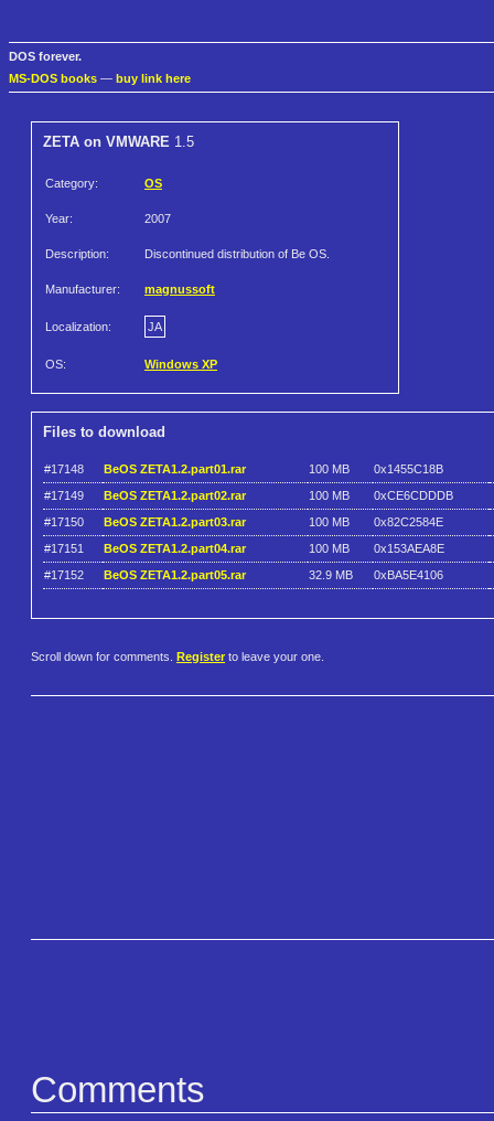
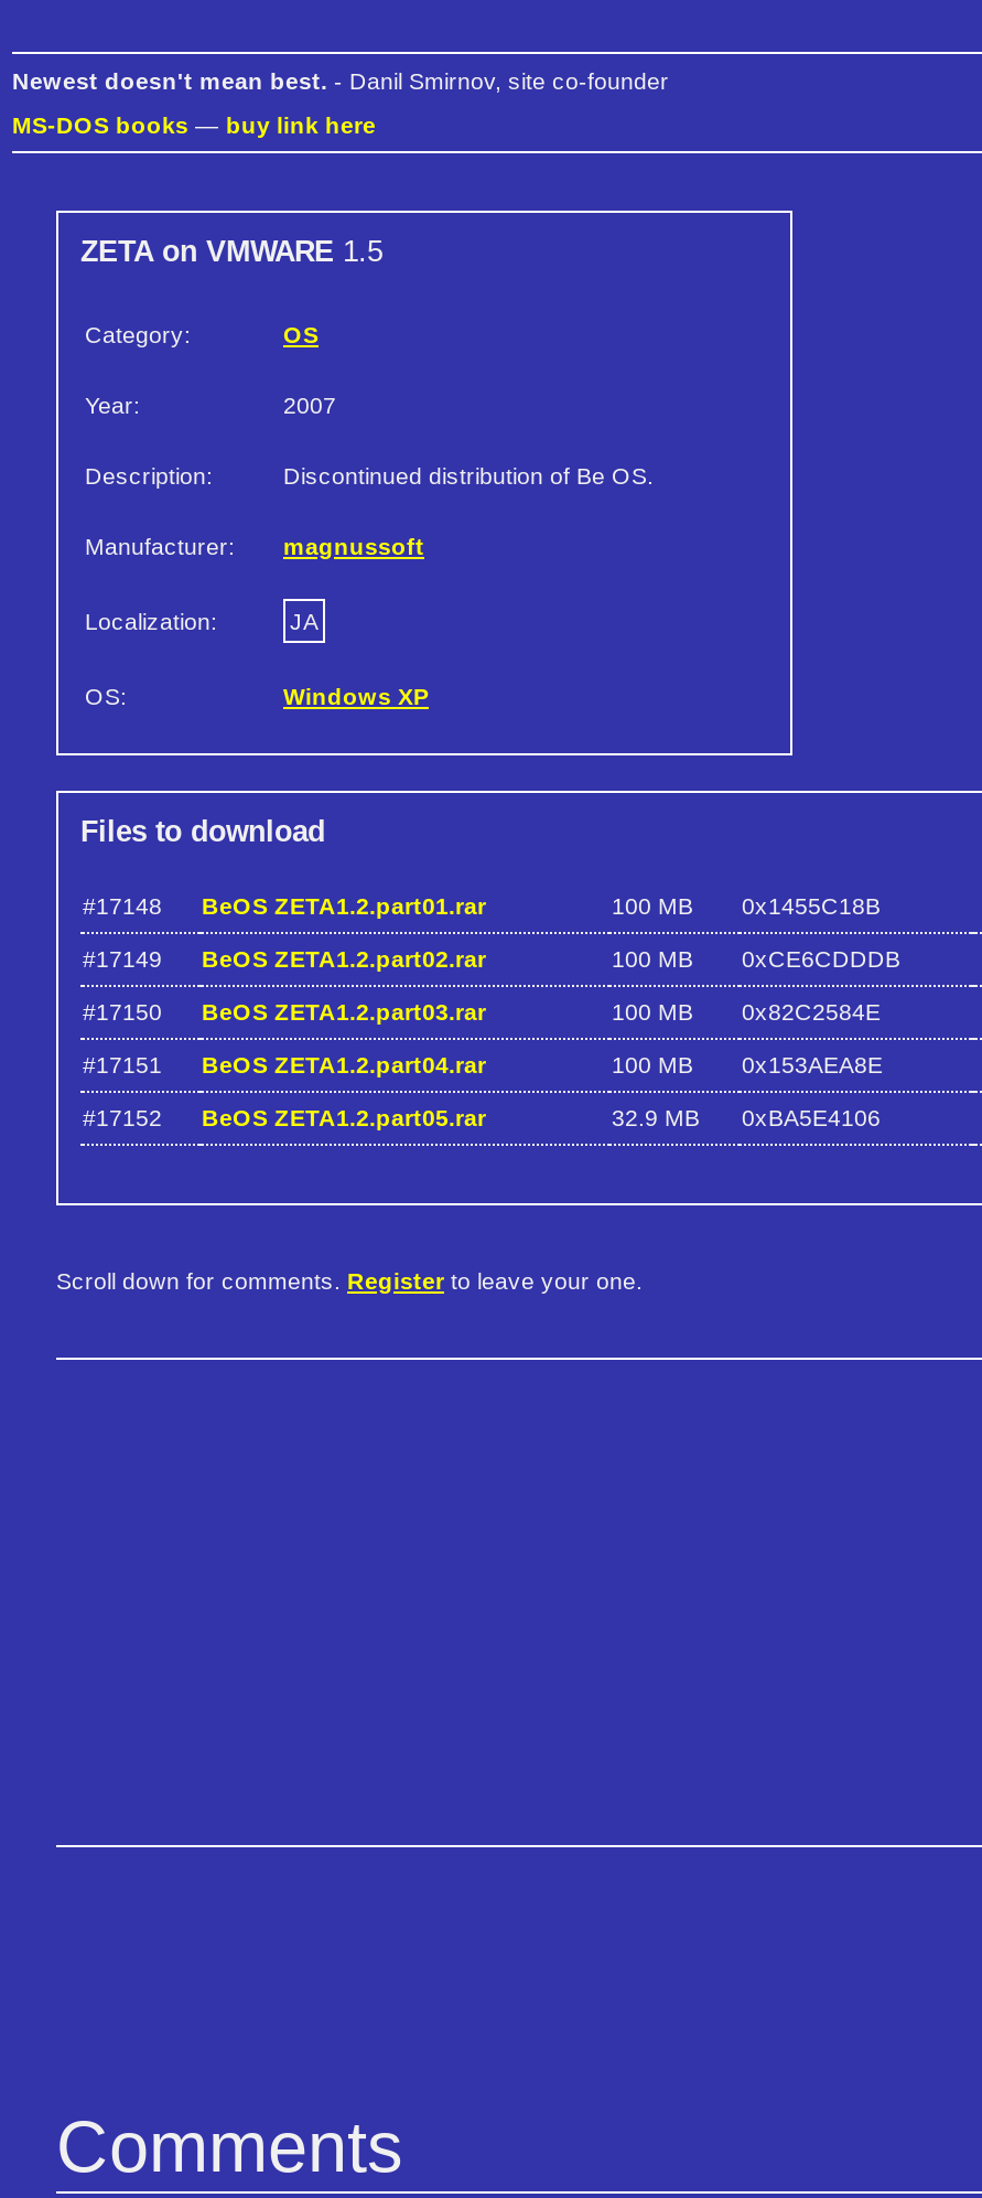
[9,50,82,63] DOS forever. -> [12,68,669,94] Newest doesn't mean best. - Danil Smirnov, site co-founder

